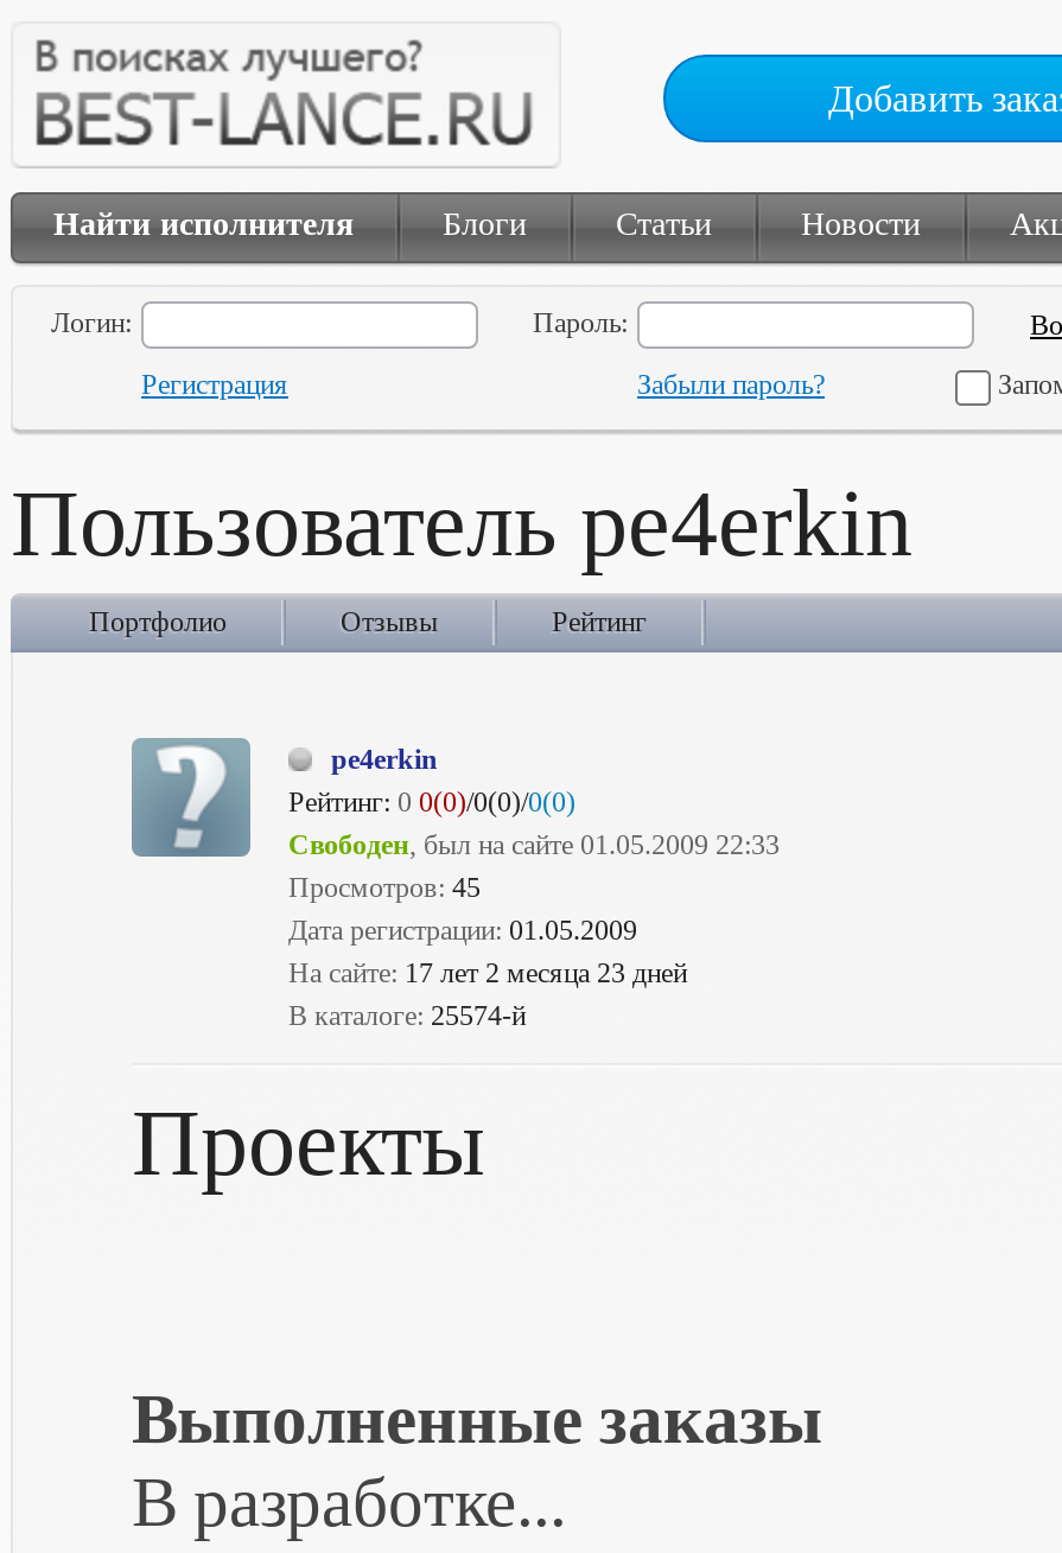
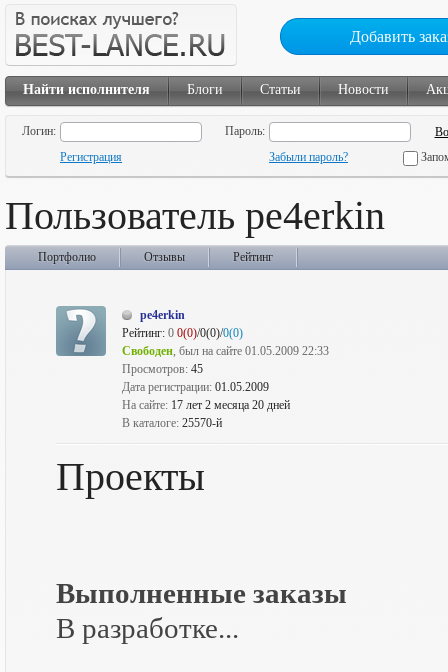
[288,956,687,989] На сайте: 17 лет 2 месяца 23 дней -> [122,398,290,412] На сайте: 17 лет 2 месяца 20 дней
[288,999,526,1032] В каталоге: 25574-й -> [122,416,222,430] В каталоге: 25570-й

